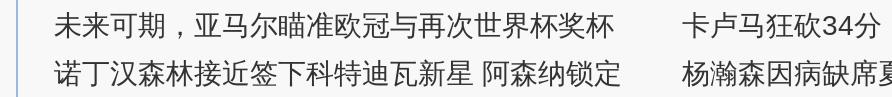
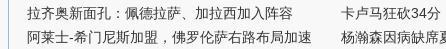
[54,9,614,41] 未来可期，亚马尔瞄准欧冠与再次世界杯奖杯 -> [27,5,293,21] 拉齐奥新面孔：佩德拉萨、加拉西加入阵容
[54,57,622,89] 诺丁汉森林接近签下科特迪瓦新星 阿森纳锁定 -> [27,29,312,45] 阿莱士-希门尼斯加盟，佛罗伦萨右路布局加速

